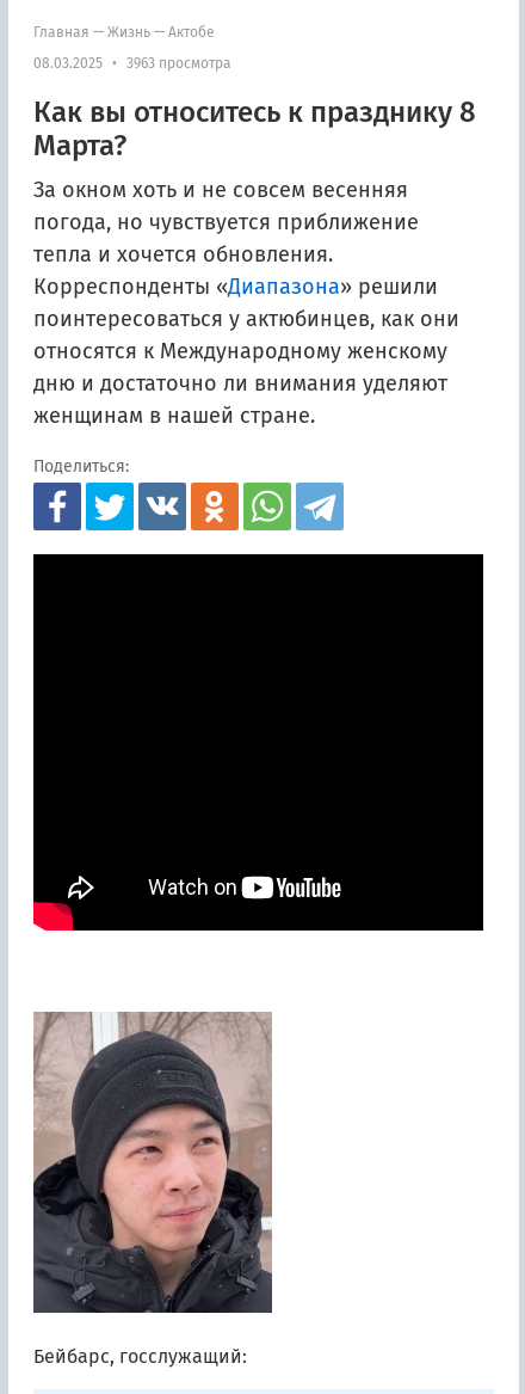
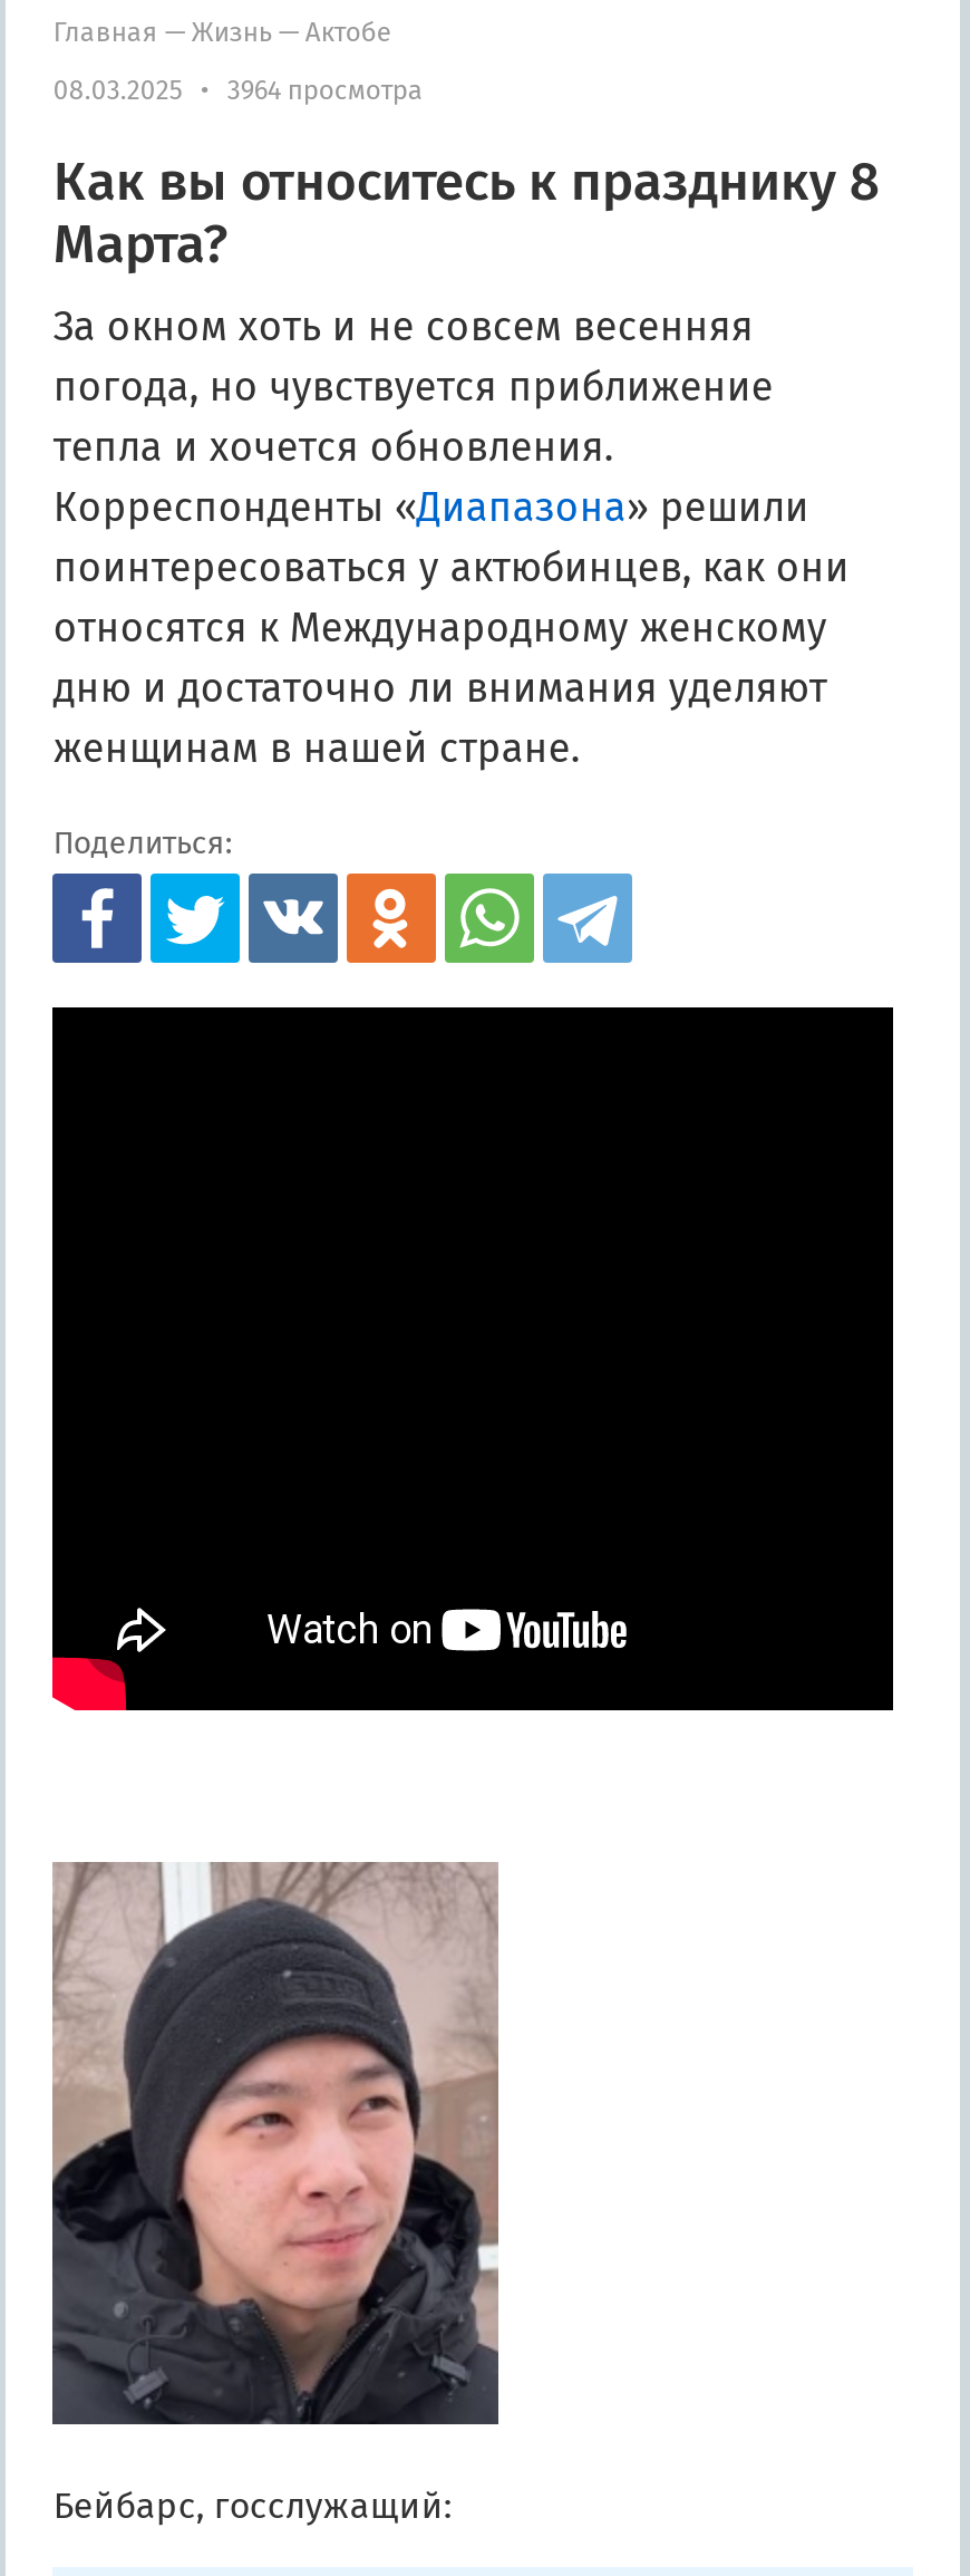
[34,55,232,72] 08.03.2025 • 3963 просмотра -> [53,75,423,106] 08.03.2025 • 3964 просмотра

